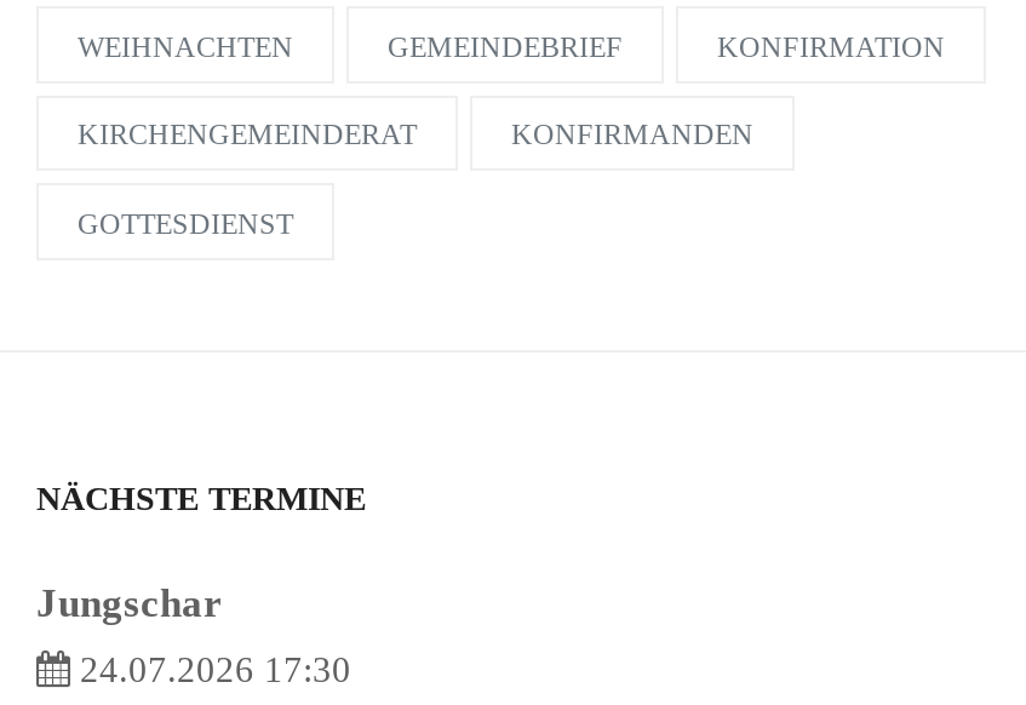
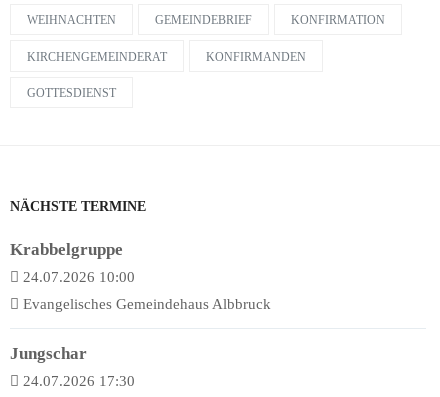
none -> [10,240,271,312] Krabbelgruppe | 24.07.2026 10:00 | Evangelisches Gemeindehaus Albbruck

